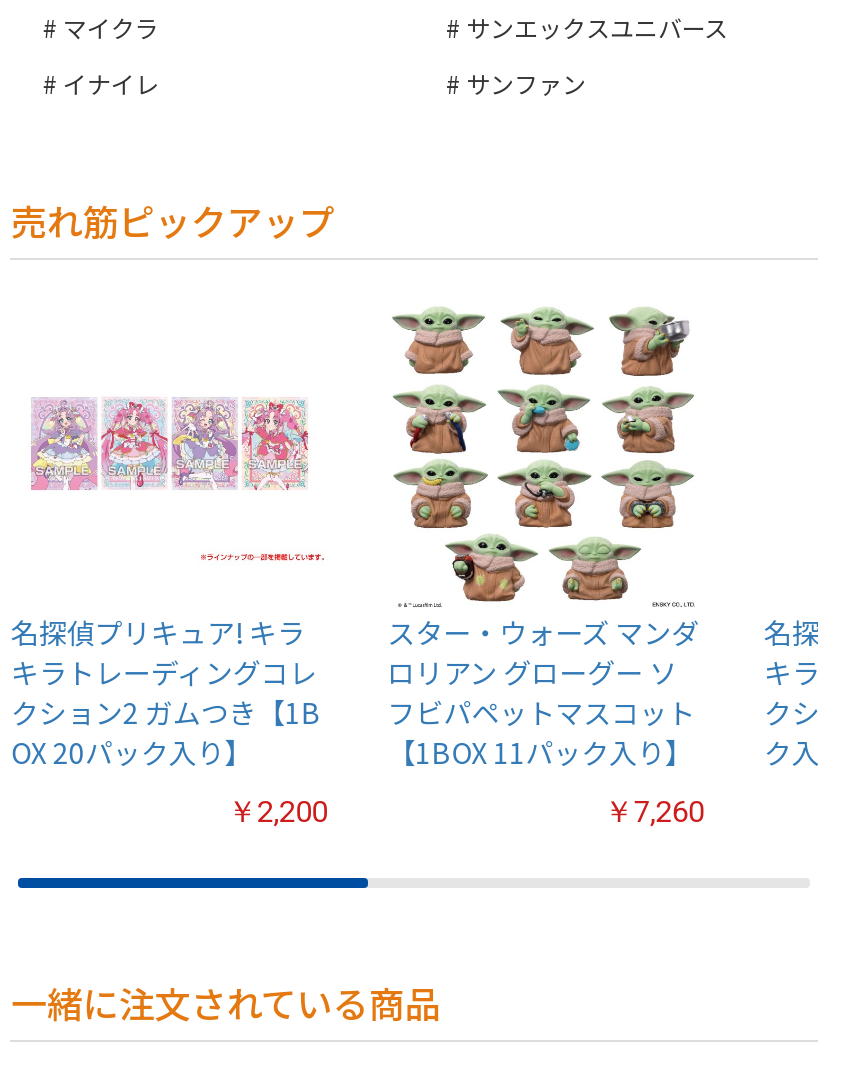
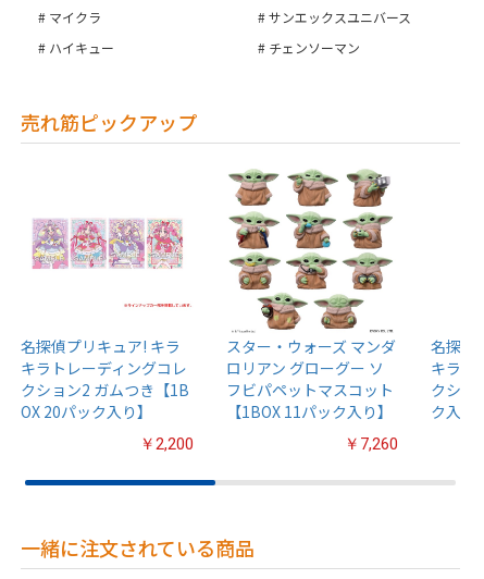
[63,66,586,100] イナイレ | サンファン -> [49,38,360,57] ハイキュー | チェンソーマン

